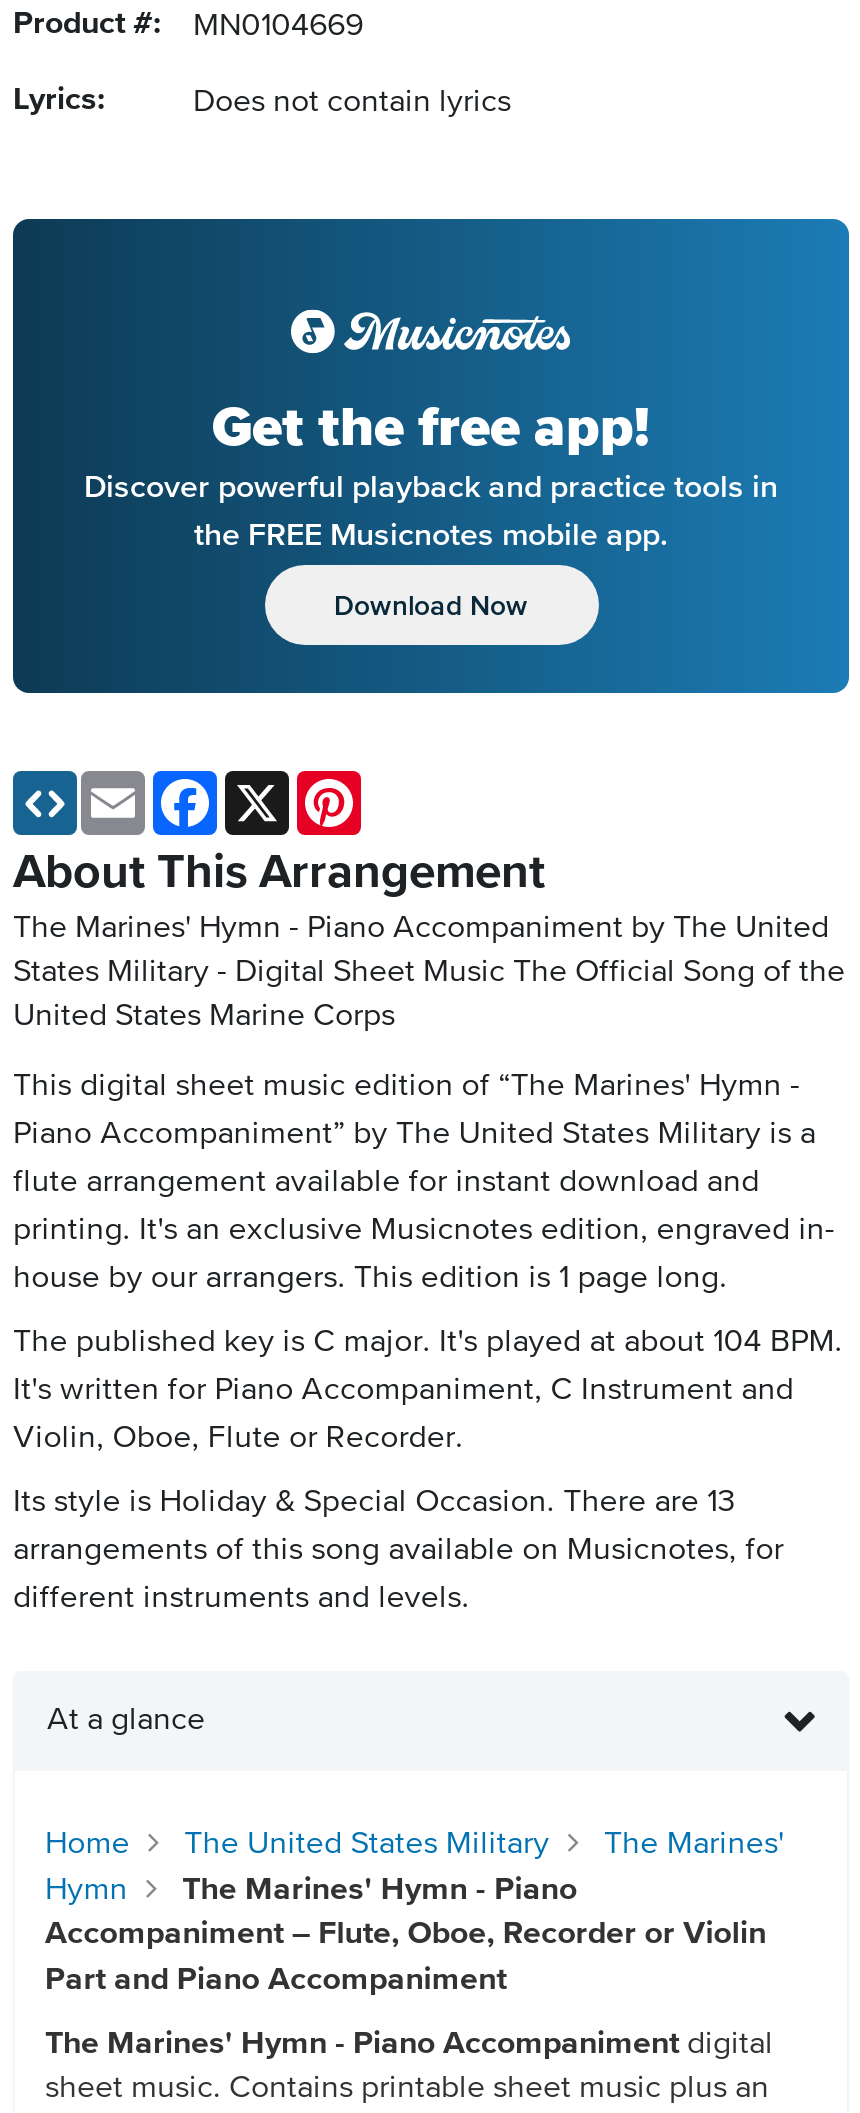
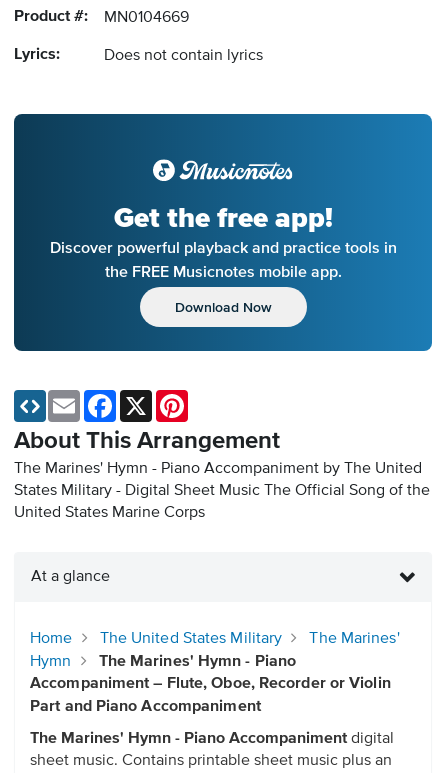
[13,1072,843,1616] This digital sheet music edition of “The Marines' Hymn - | Piano Accompaniment” by The United States Military is a | flute arrangement available for instant download and | printing. It's an exclusive Musicnotes edition, engraved in- | house by our arrangers. This edition is 1 page long. | The published key is C major. It's played at about 104 BPM. | It's written for Piano Accompaniment, C Instrument and | Violin, Oboe, Flute or Recorder. | Its style is Holiday & Special Occasion. There are 13 | arrangements of this song available on Musicnotes, for | different instruments and levels. -> none

